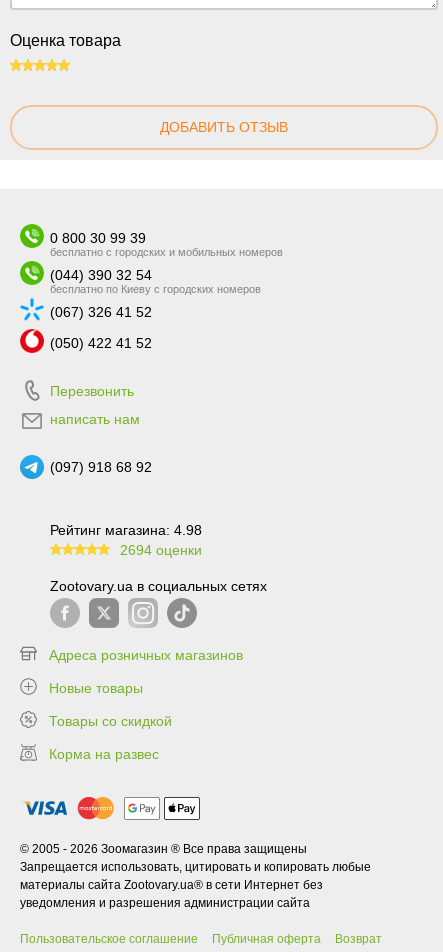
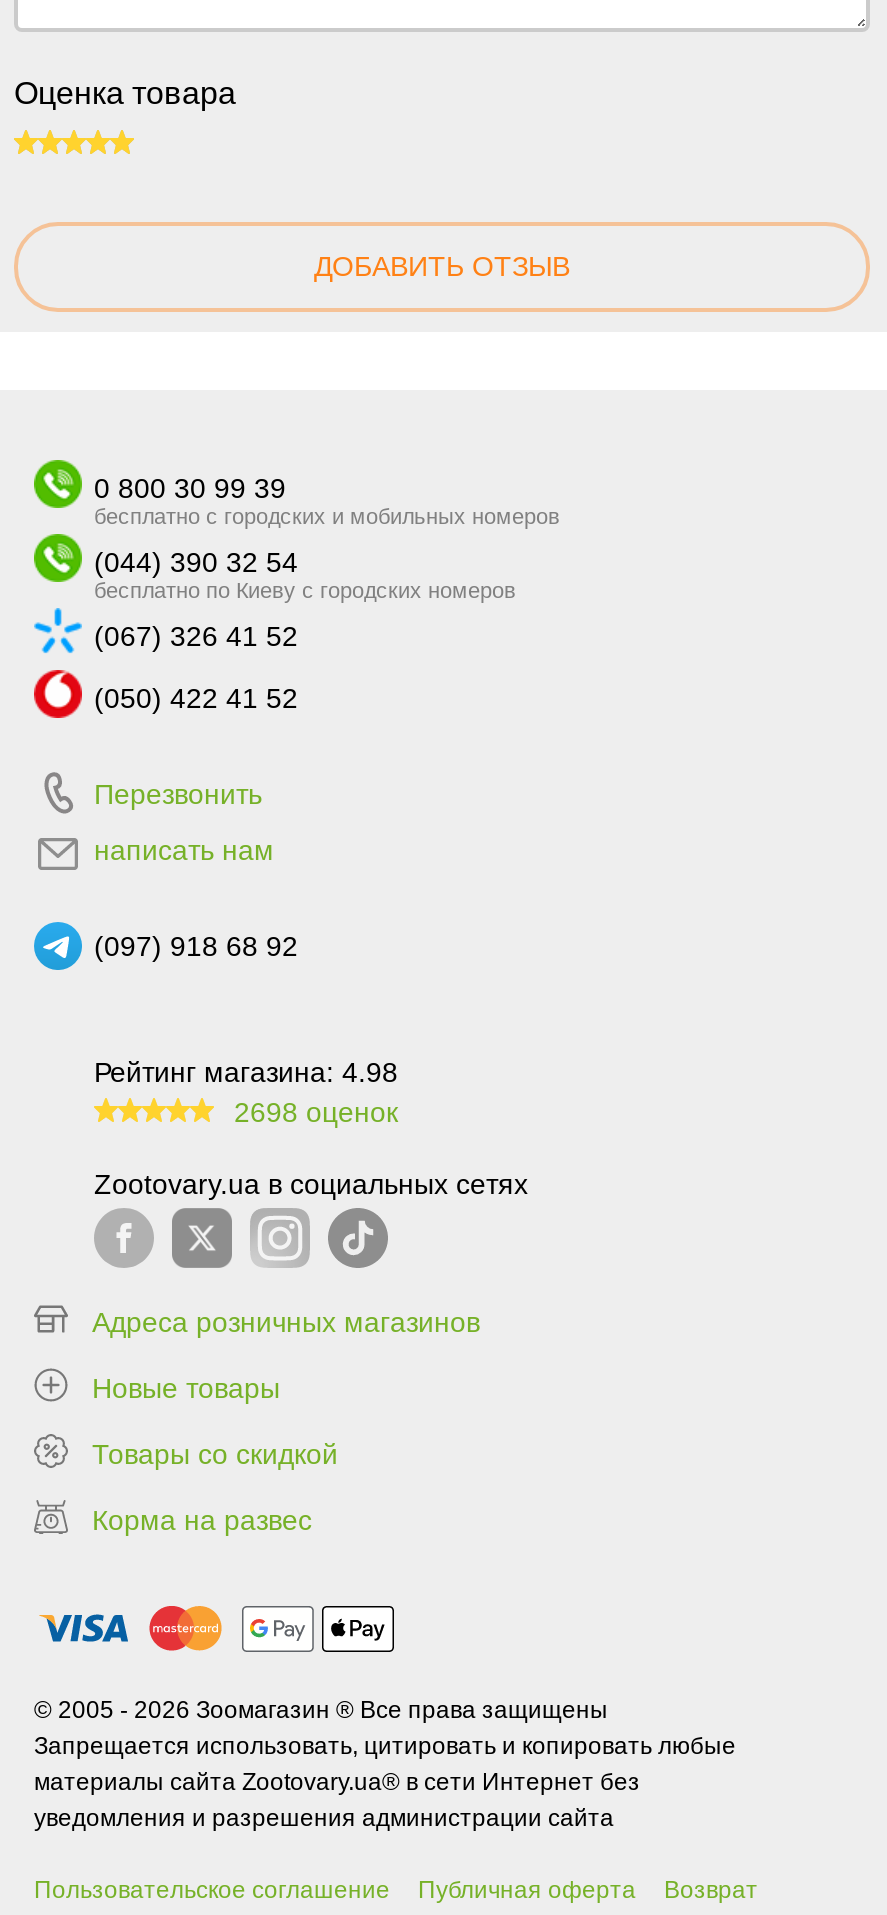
[120,542,202,558] 2694 оценки -> [234,1096,398,1128] 2698 оценок

